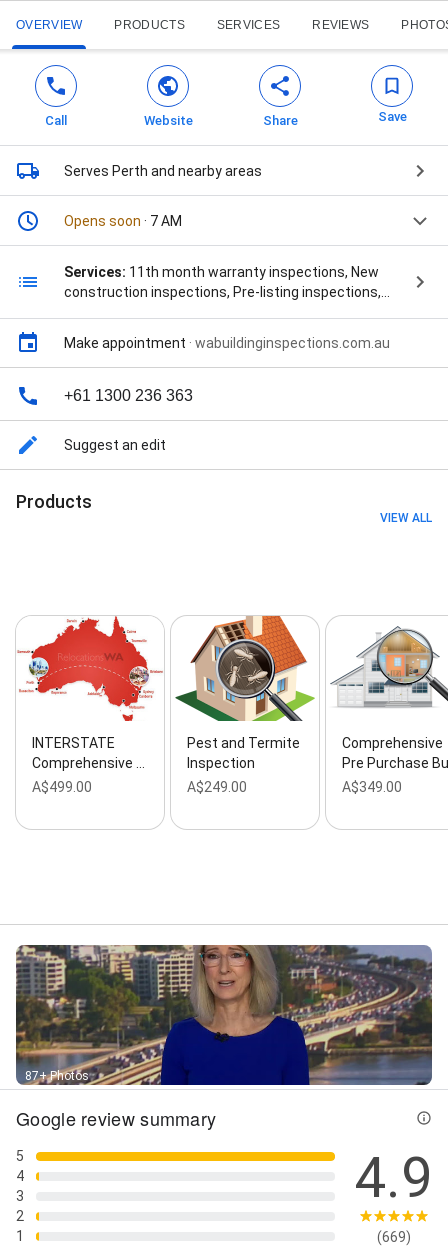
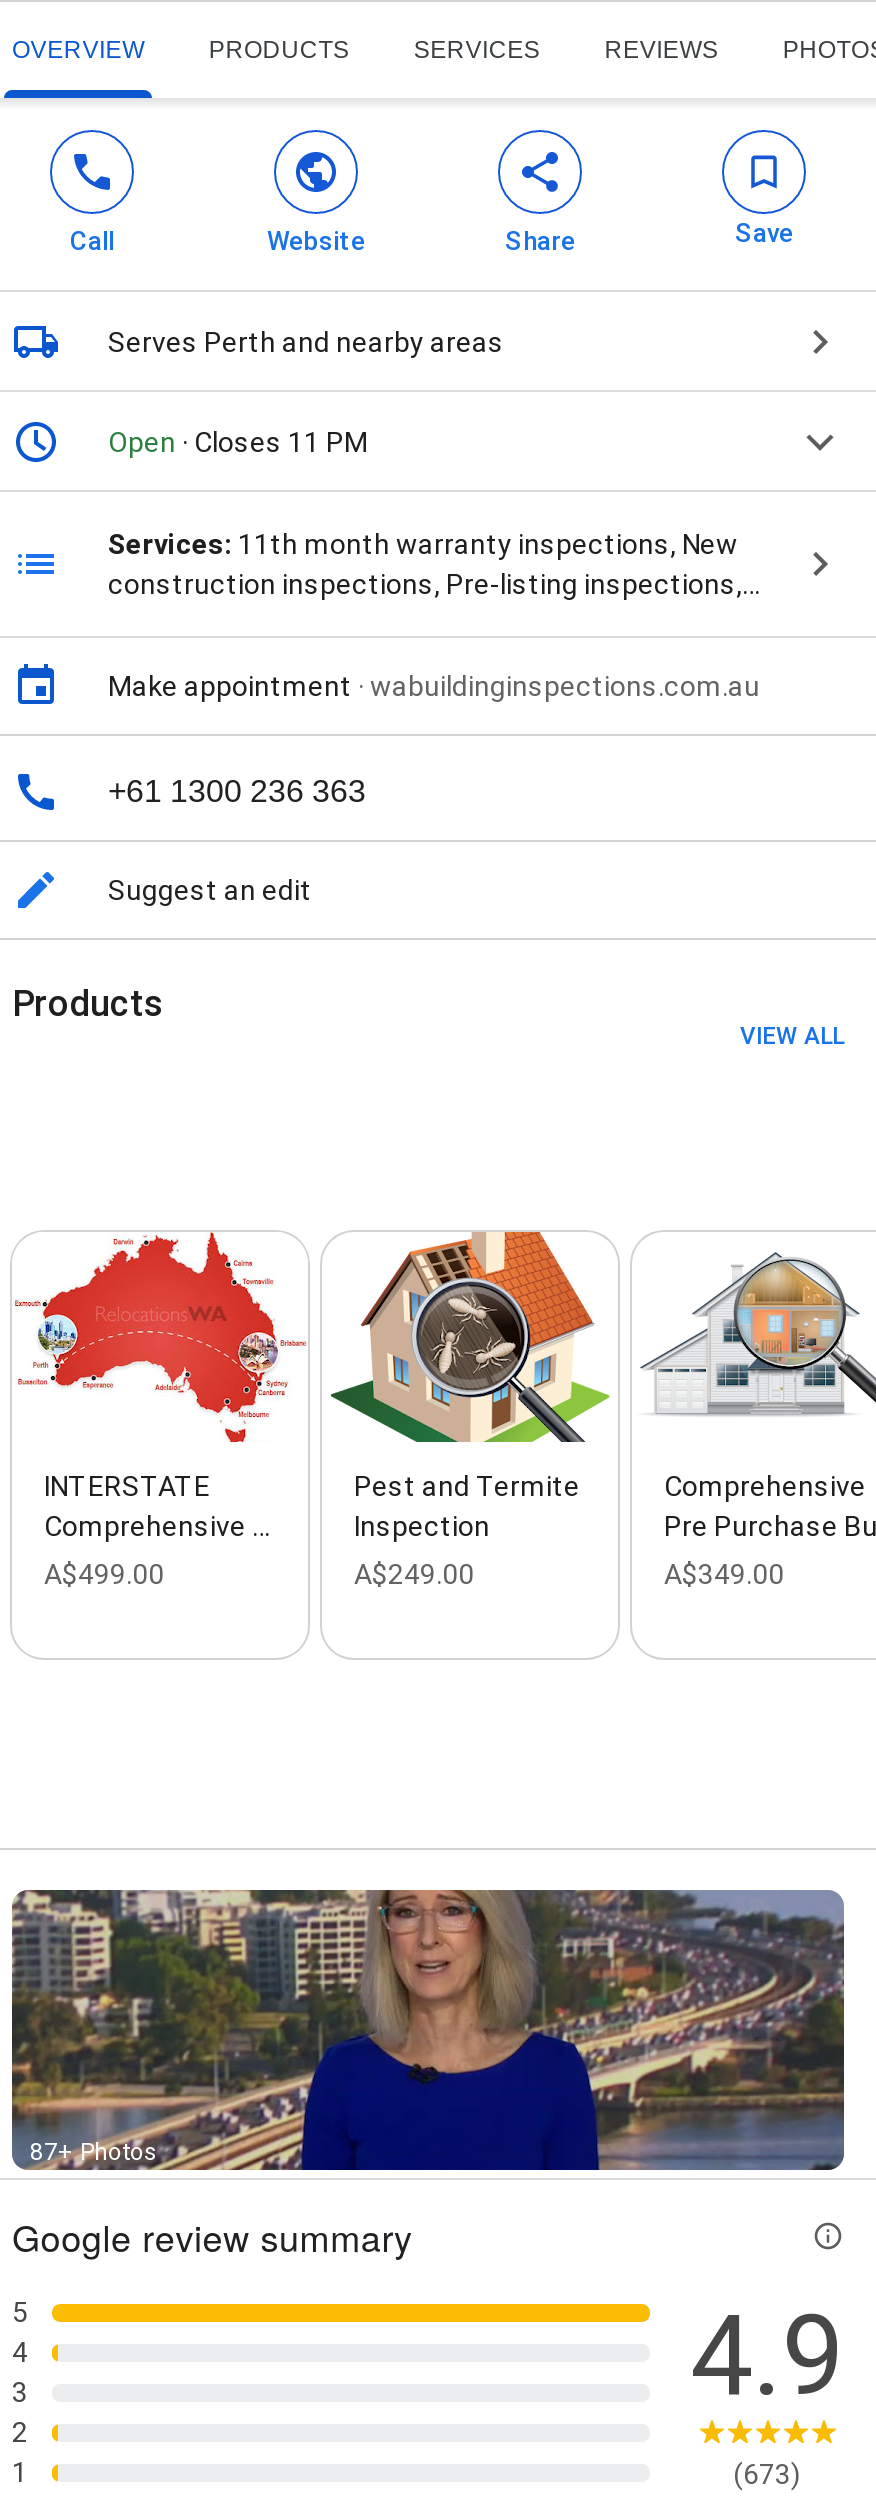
[64,213,182,229] Opens soon · 7 AM -> [108,426,368,458] Open · Closes 11 PM
[376,1229,410,1245] (669) -> [733,2457,801,2489] (673)

